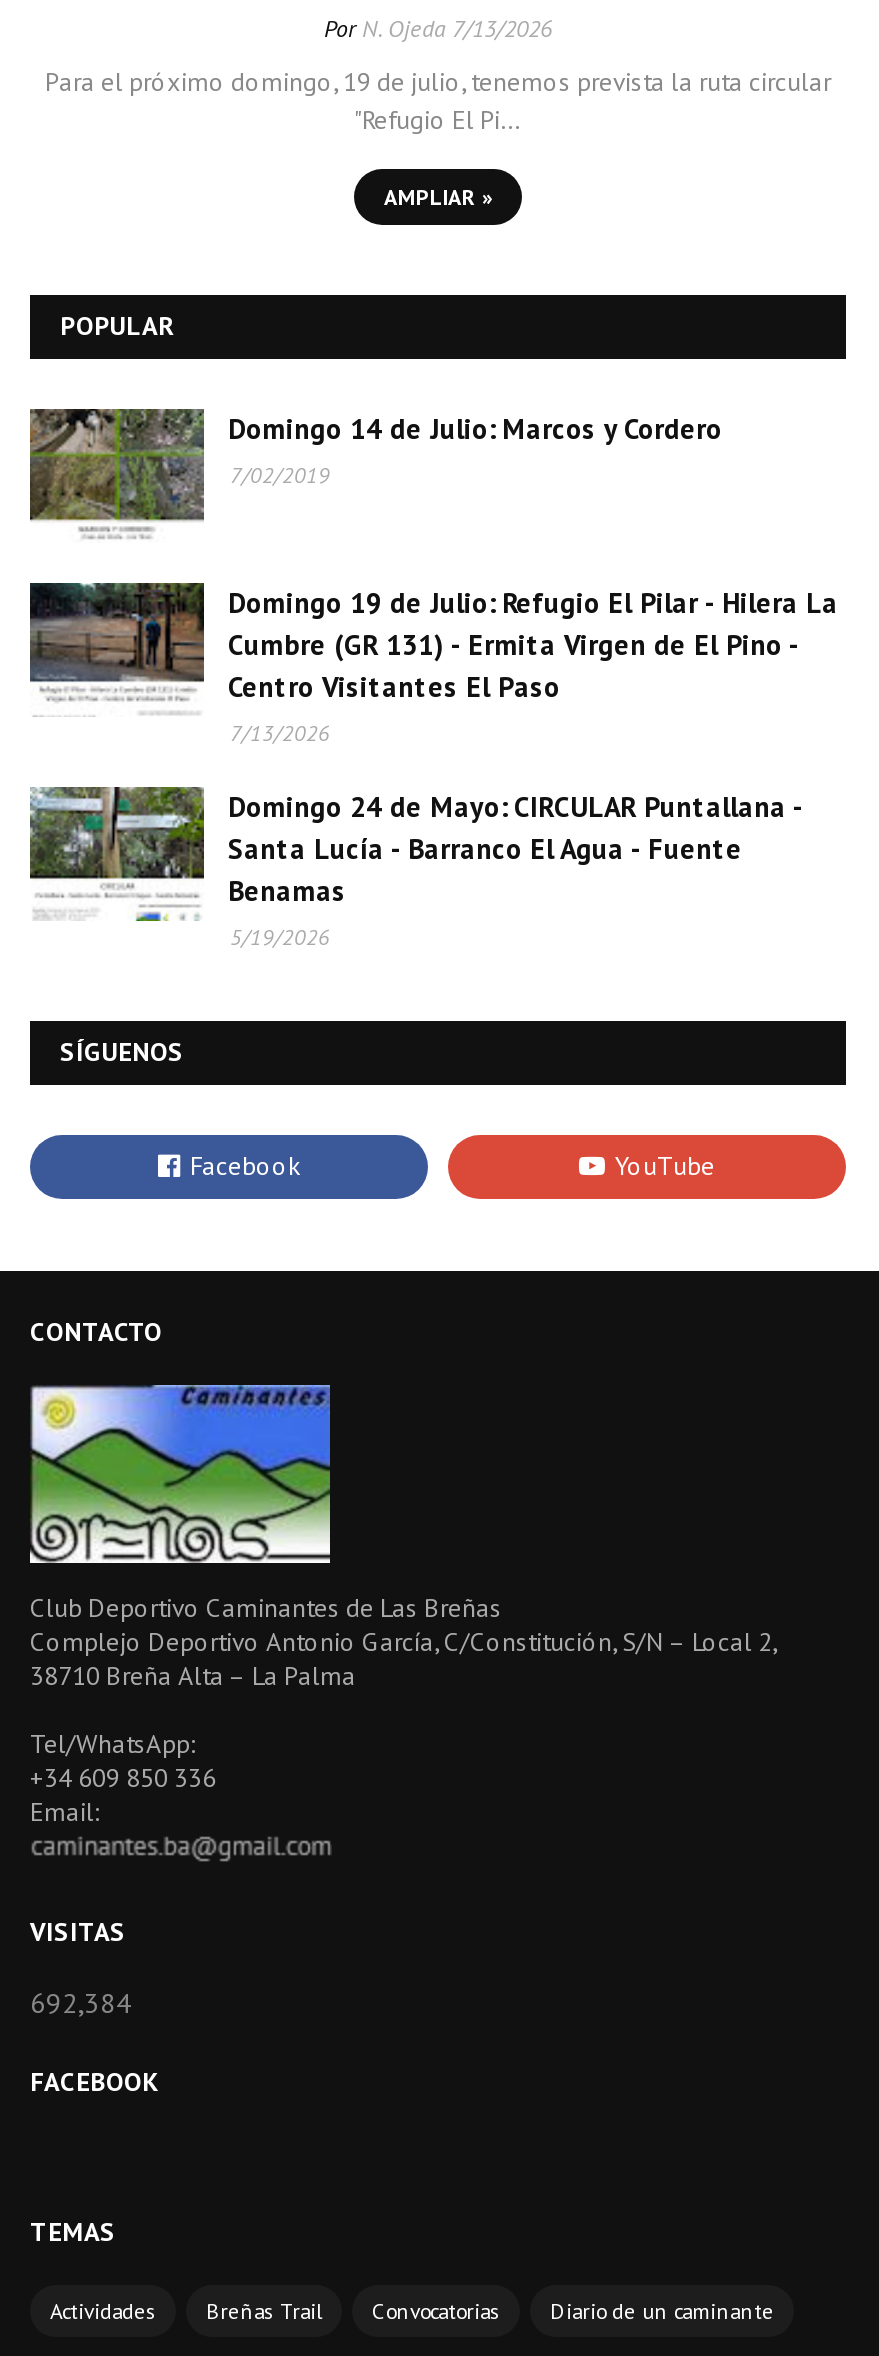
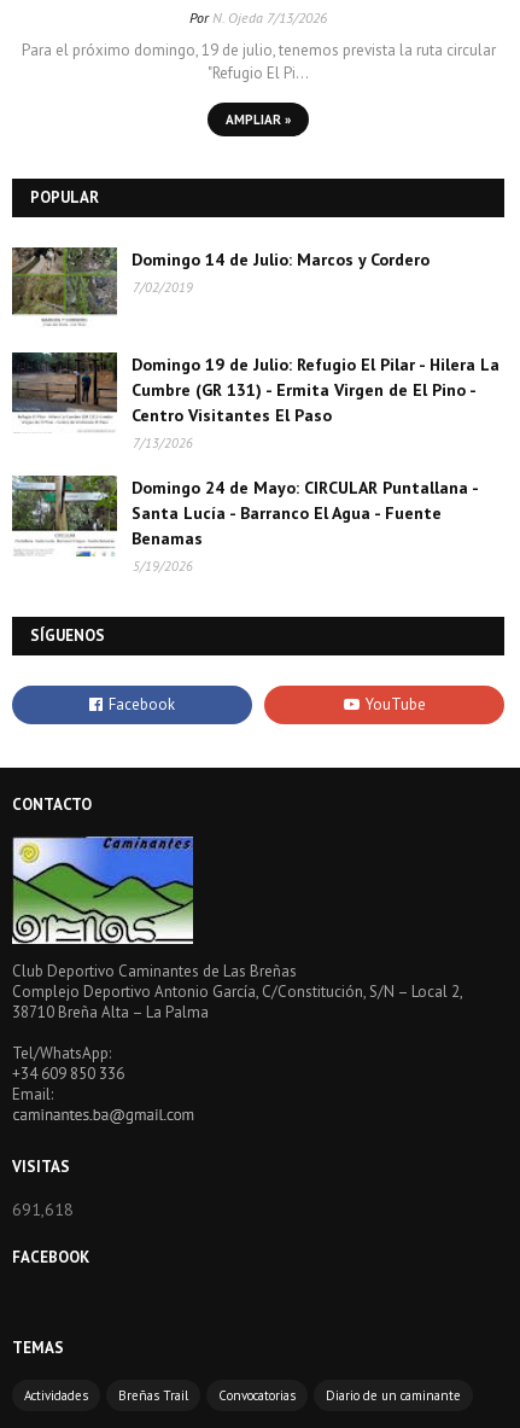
[30,1985,132,2021] 692,384 -> [12,1199,74,1220] 691,618

